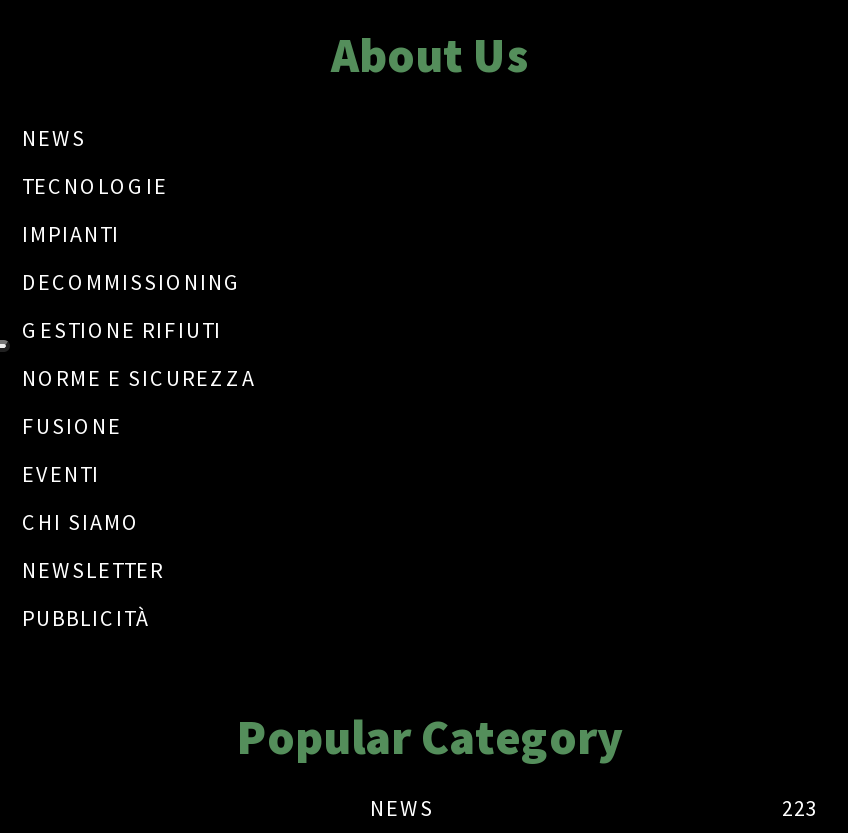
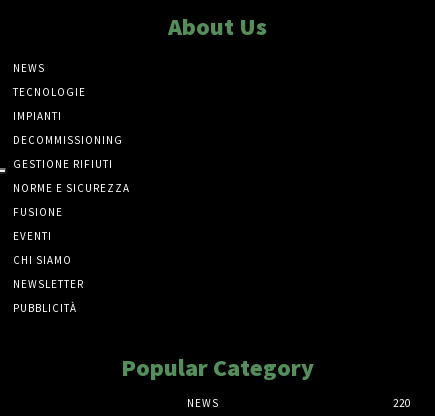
[782,795,818,823] 223 -> [393,396,411,410] 220

